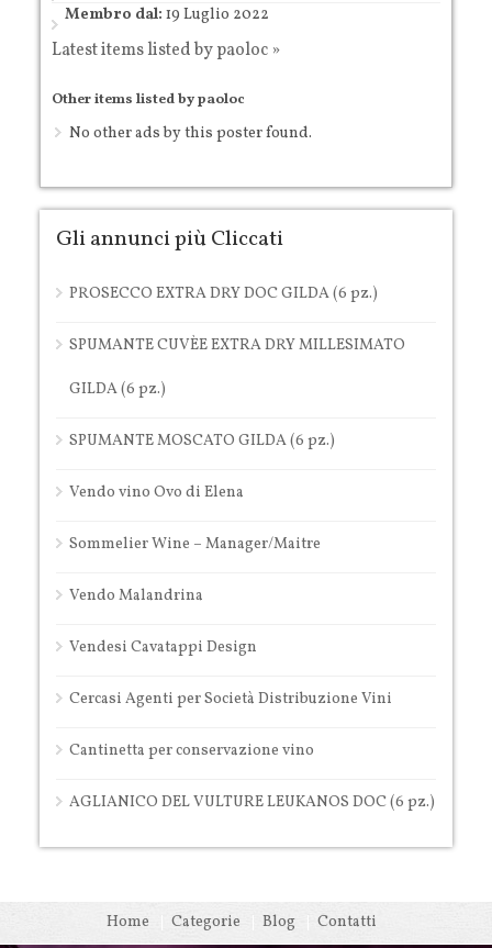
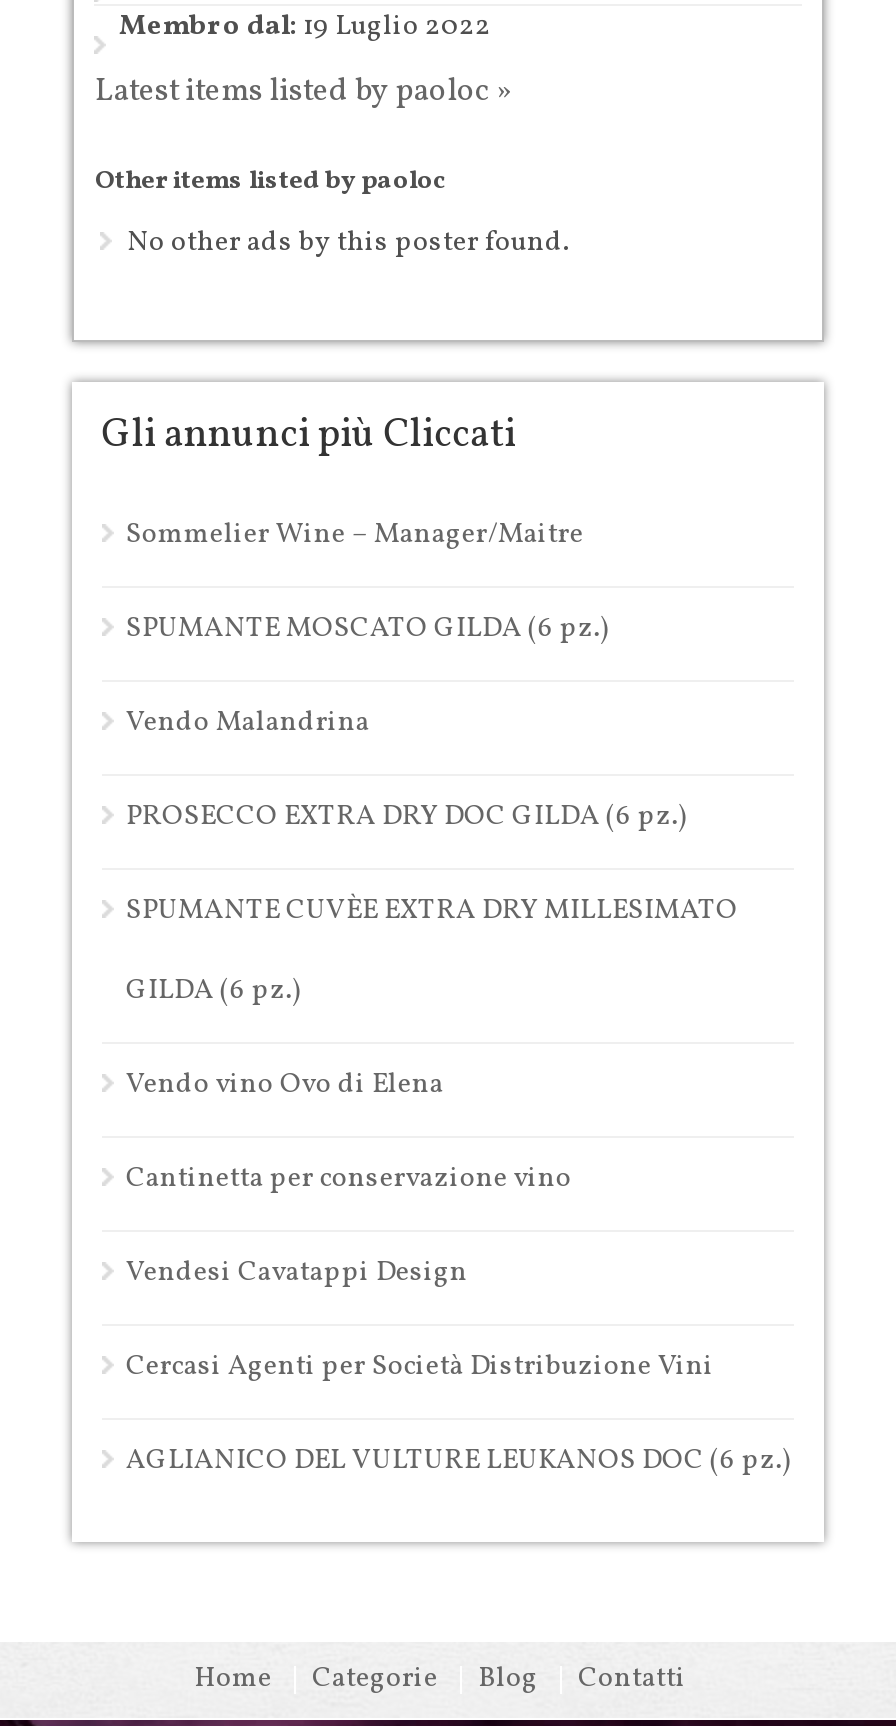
moved [69,283,405,400] -> [126,798,738,1010]: PROSECCO EXTRA DRY DOC GILDA (6 pz.) | SPUMANTE CUVÈE EXTRA DRY MILLESIMATO | GILDA (6 pz.)
moved [69,430,335,451] -> [126,610,610,648]: SPUMANTE MOSCATO GILDA (6 pz.)
moved [69,482,244,503] -> [126,1066,444,1104]: Vendo vino Ovo di Elena
moved [69,534,321,606] -> [126,516,584,742]: Sommelier Wine – Manager/Maitre | Vendo Malandrina
moved [69,637,392,709] -> [126,1254,714,1386]: Vendesi Cavatappi Design | Cercasi Agenti per Società Distribuzione Vini
moved [69,740,314,761] -> [126,1160,572,1198]: Cantinetta per conservazione vino

